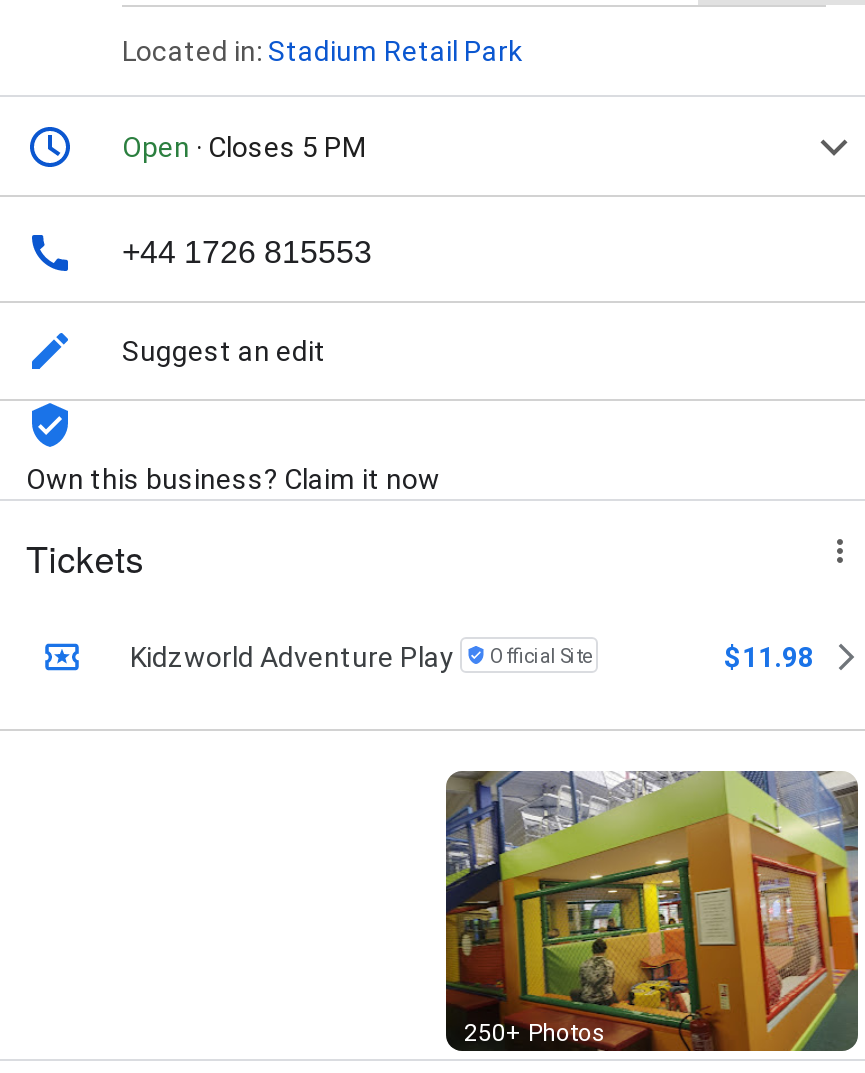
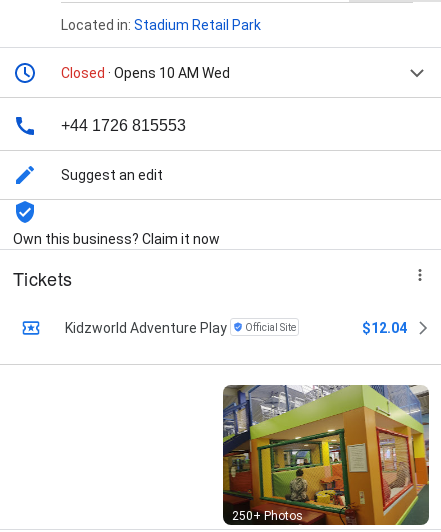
[122,131,366,163] Open · Closes 5 PM -> [61,65,230,81] Closed · Opens 10 AM Wed
[724,641,814,673] $11.98 -> [362,320,407,336] $12.04

